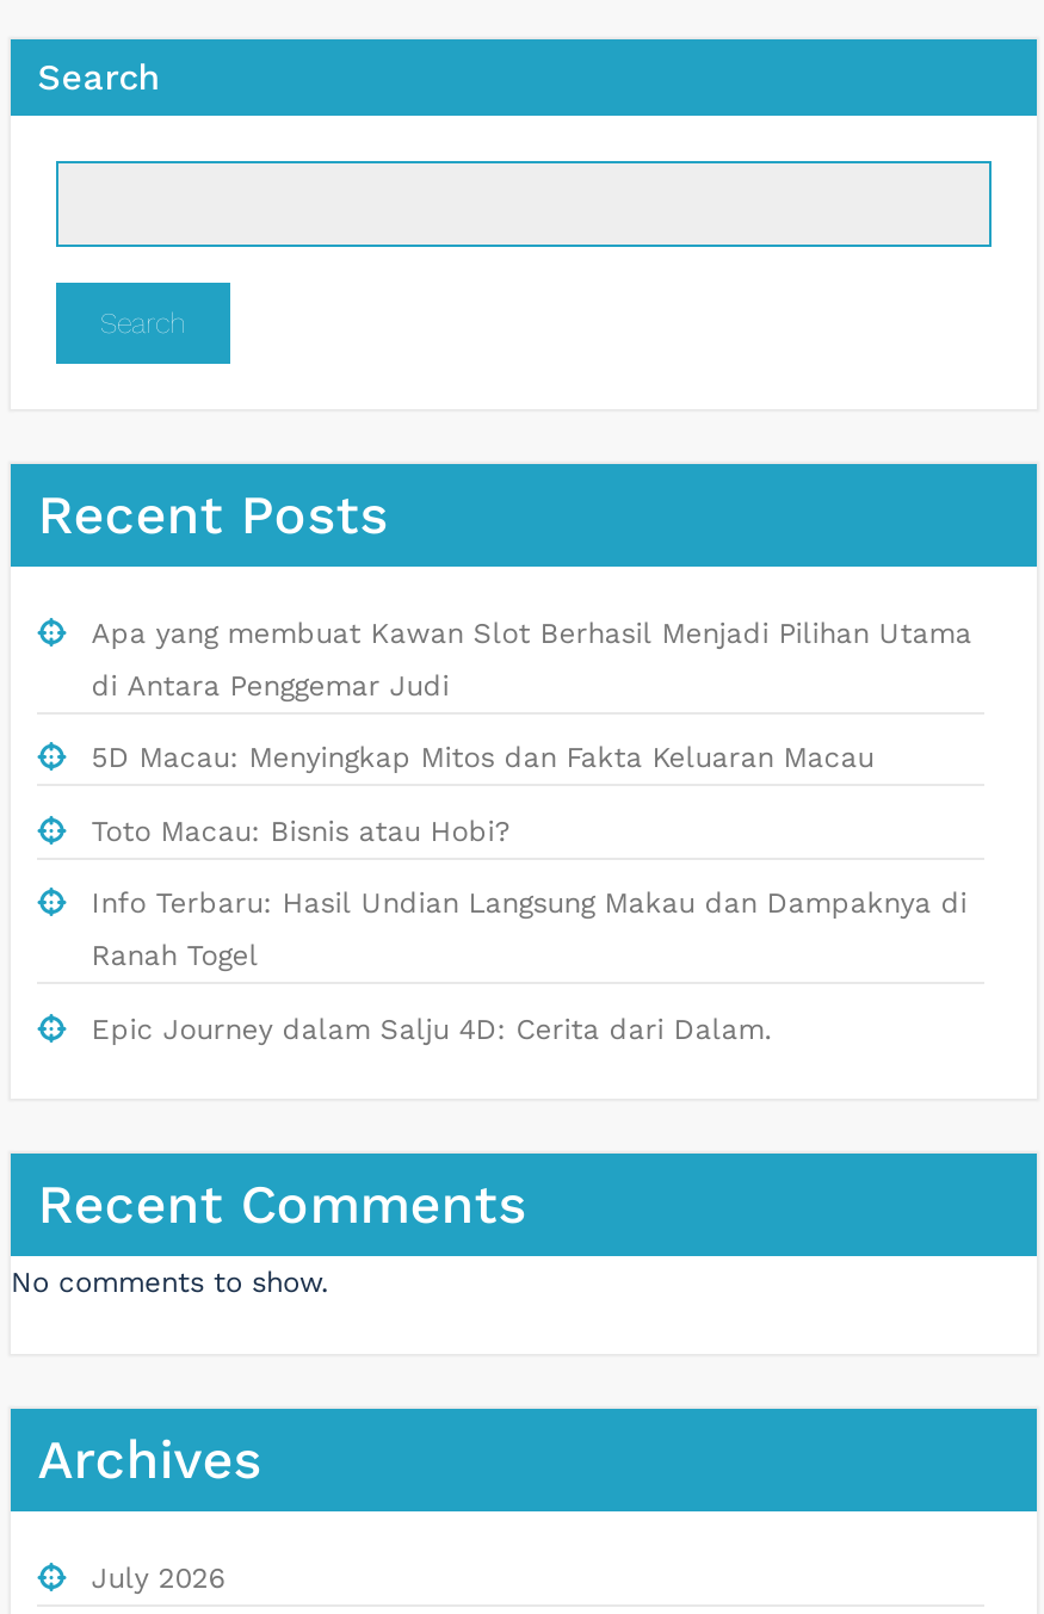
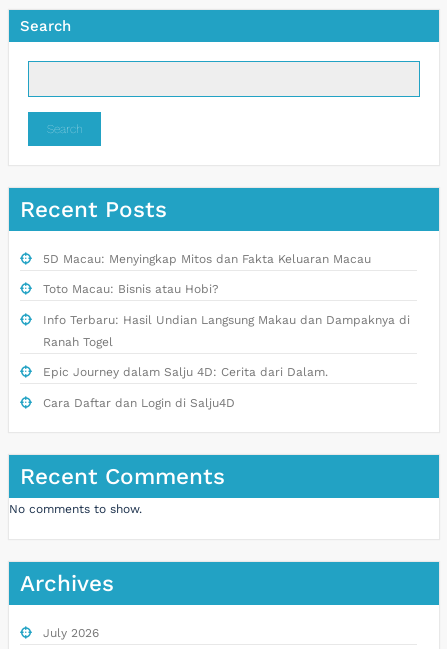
[91,616,972,702] Apa yang membuat Kawan Slot Berhasil Menjadi Pilihan Utama | di Antara Penggemar Judi -> none
moved [91,741,967,1045] -> [43,252,410,379]: 5D Macau: Menyingkap Mitos dan Fakta Keluaran Macau | Toto Macau: Bisnis atau Hobi? | Info Terbaru: Hasil Undian Langsung Makau dan Dampaknya di | Ranah Togel | Epic Journey dalam Salju 4D: Cerita dari Dalam.
none -> [43,396,235,410] Cara Daftar dan Login di Salju4D

